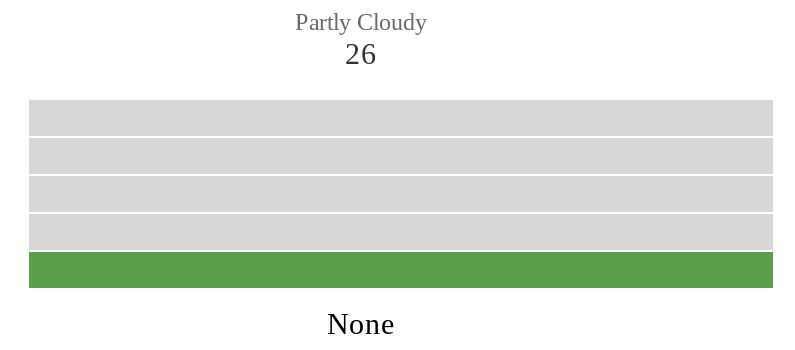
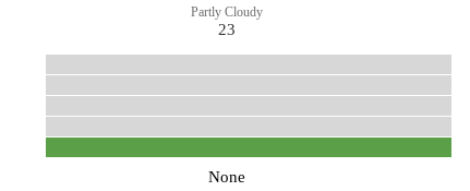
[345,37,377,69] 26 -> [218,20,236,38] 23

